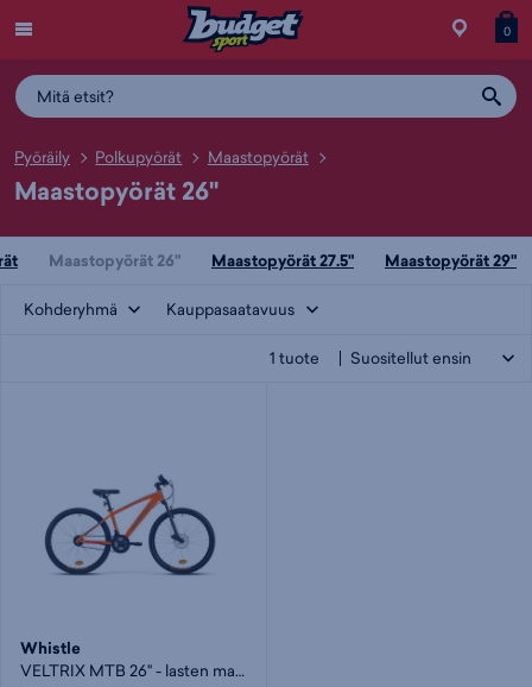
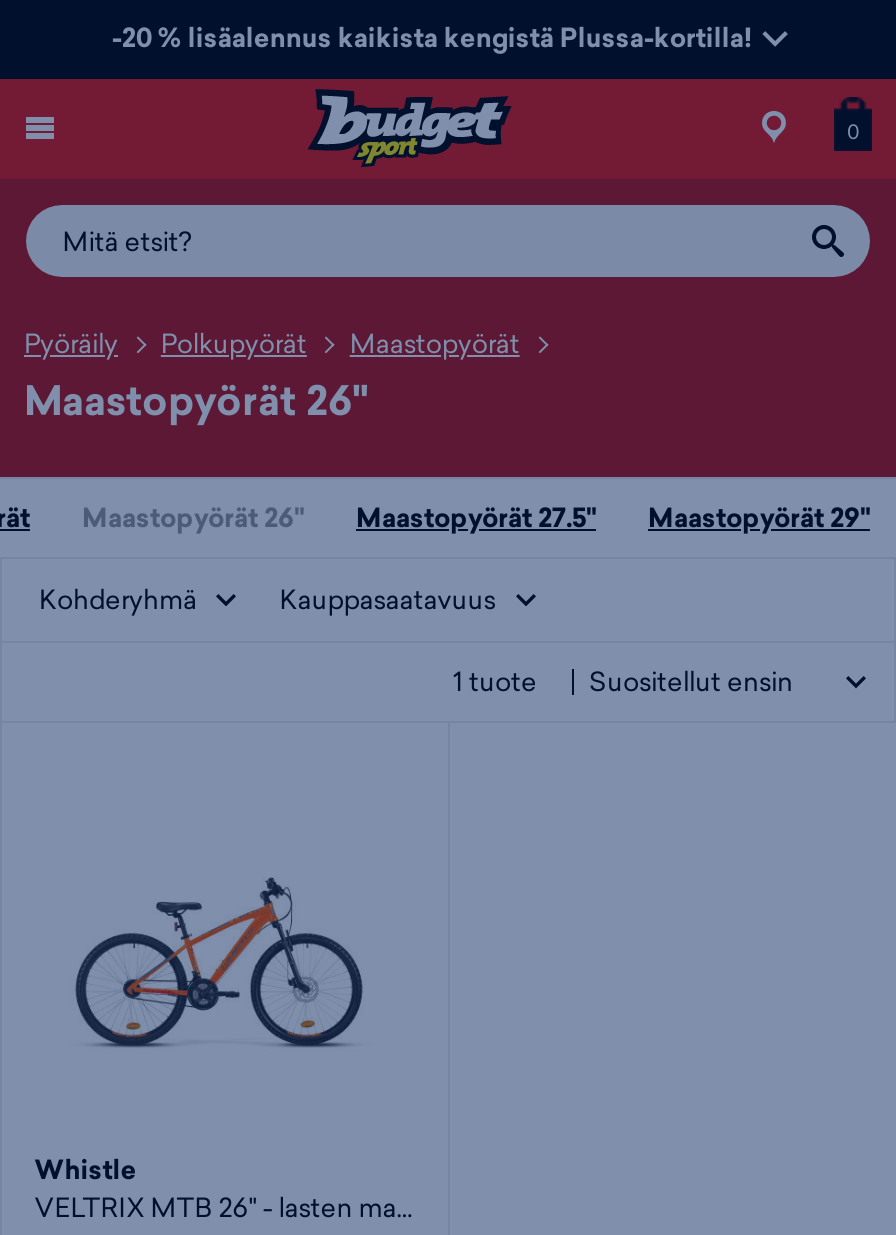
none -> [112,18,758,56] -20 % lisäalennus kaikista kengistä Plussa-kortilla!

